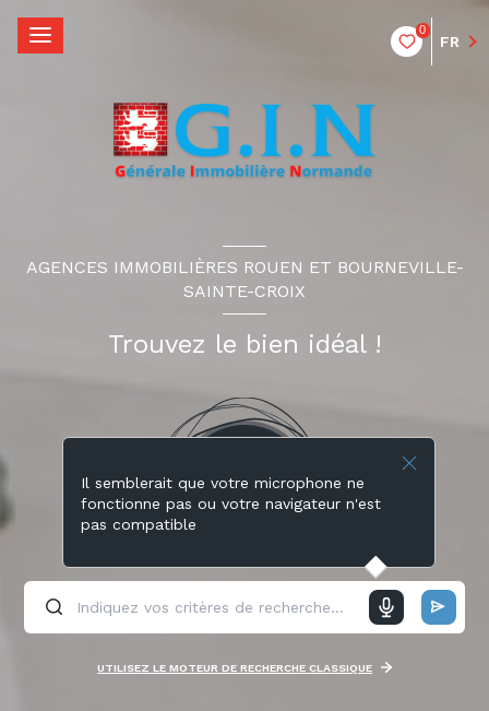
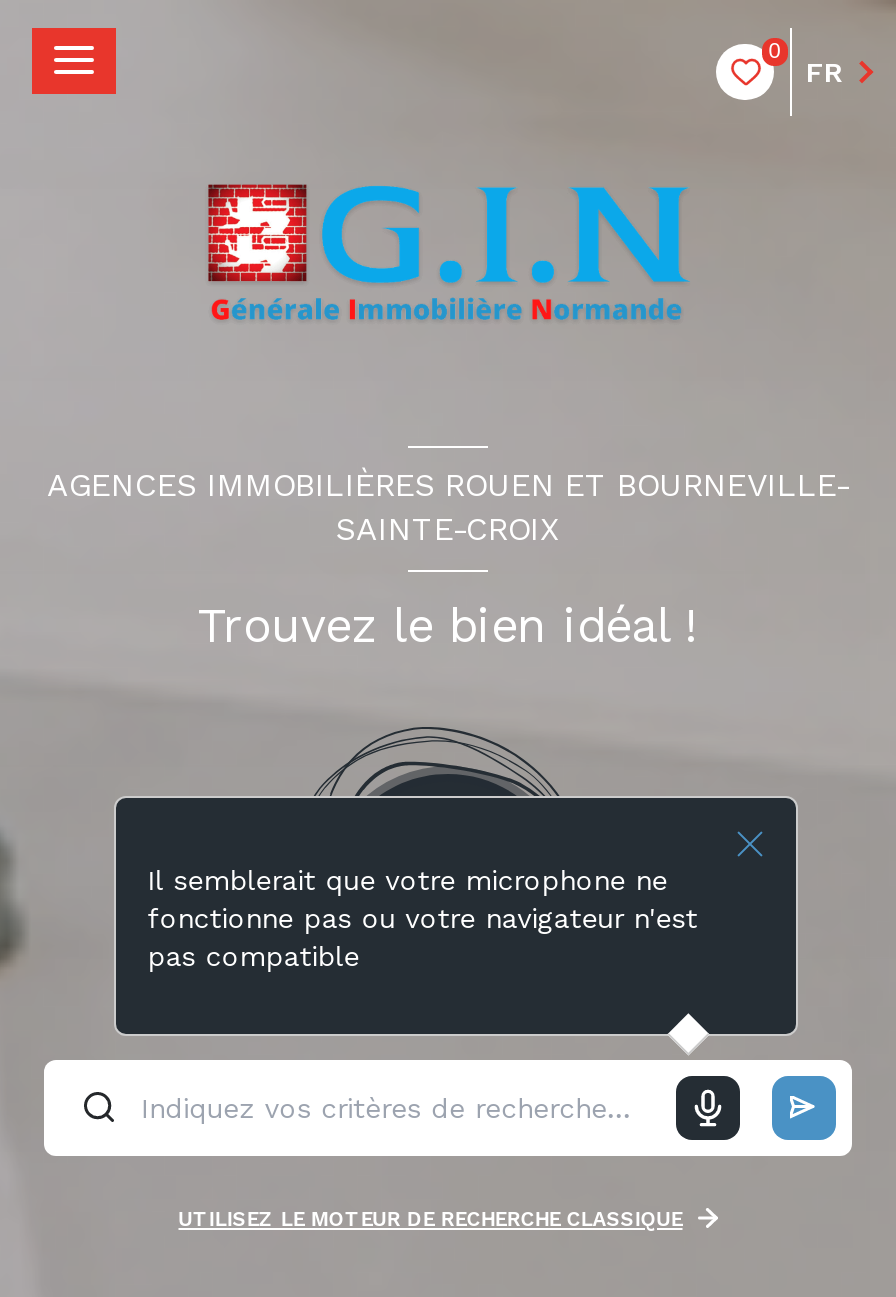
[248,398,308,437] [image] -> [362,728,554,798] [image]

